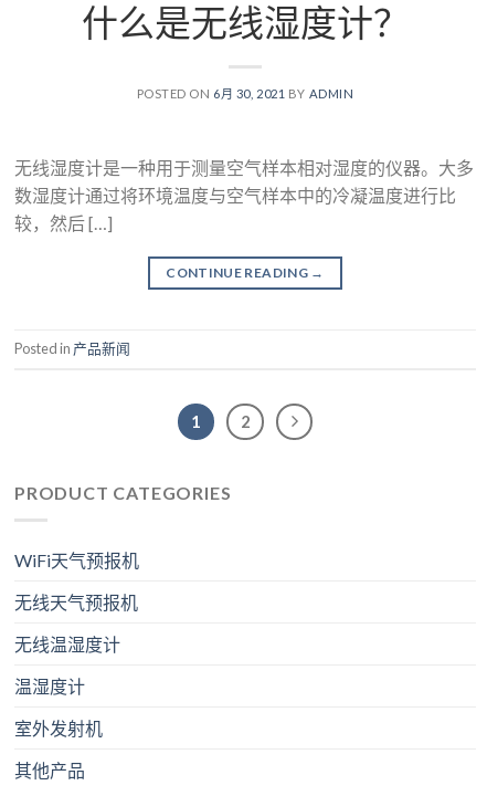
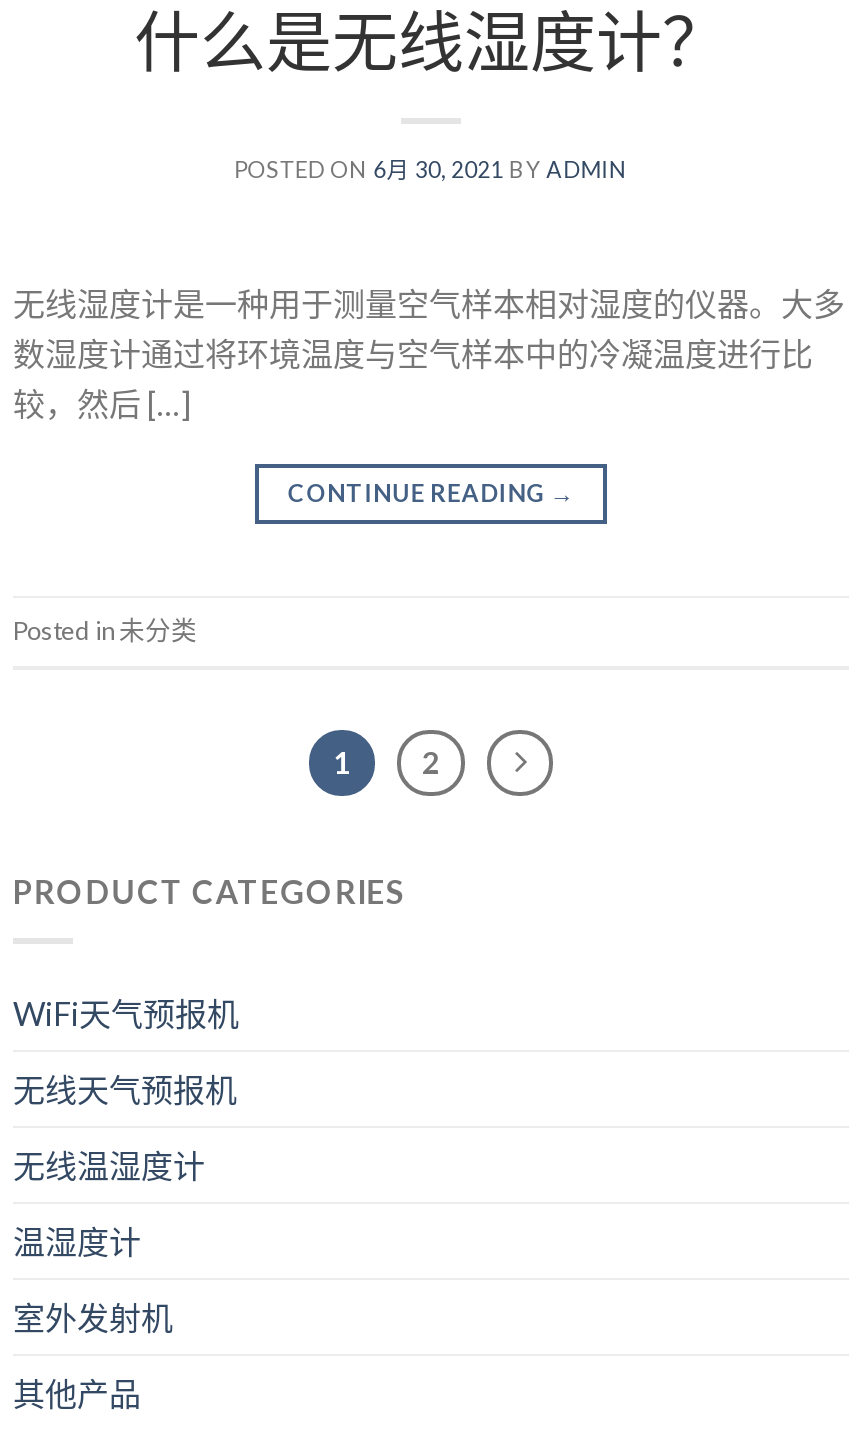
[14,339,130,357] Posted in产品新闻 -> [13,614,197,646] Posted in 未分类

